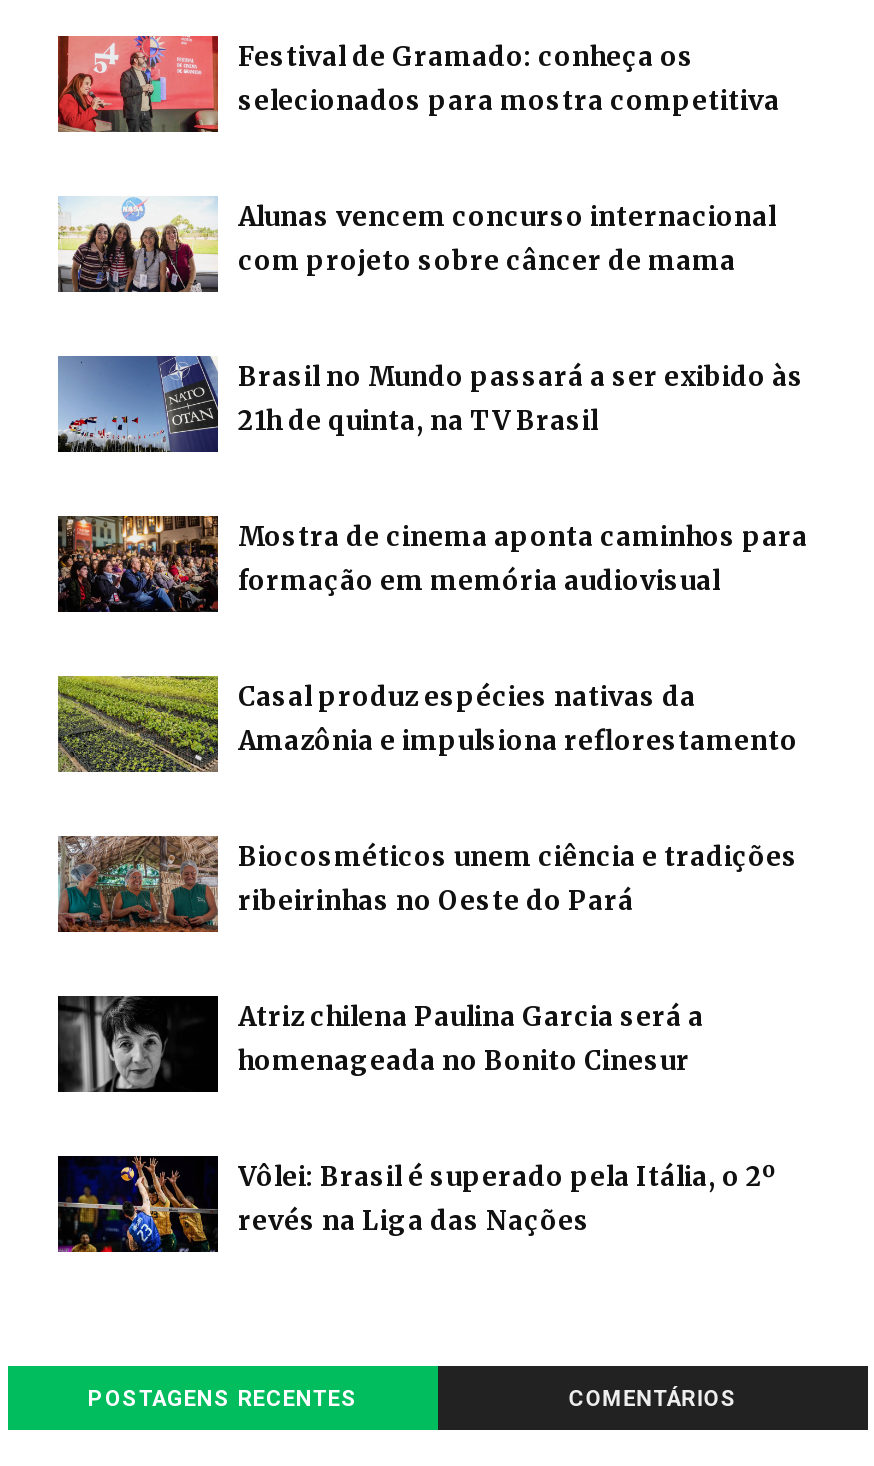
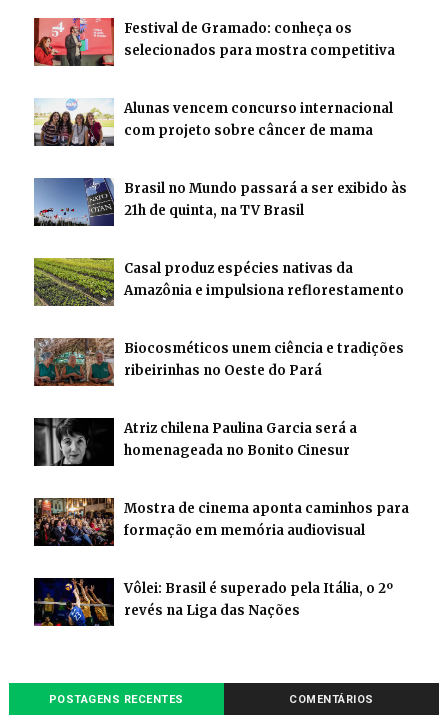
moved [56,514,808,612] -> [34,497,409,546]: [image] | Mostra de cinema aponta caminhos para | formação em memória audiovisual
moved [54,672,798,1078] -> [32,256,404,459]: [image] | Casal produz espécies nativas da | Amazônia e impulsiona reflorestamento | Biocosméticos unem ciência e tradições | ribeirinhas no Oeste do Pará | Atriz chilena Paulina Garcia será a | homenageada no Bonito Cinesur

